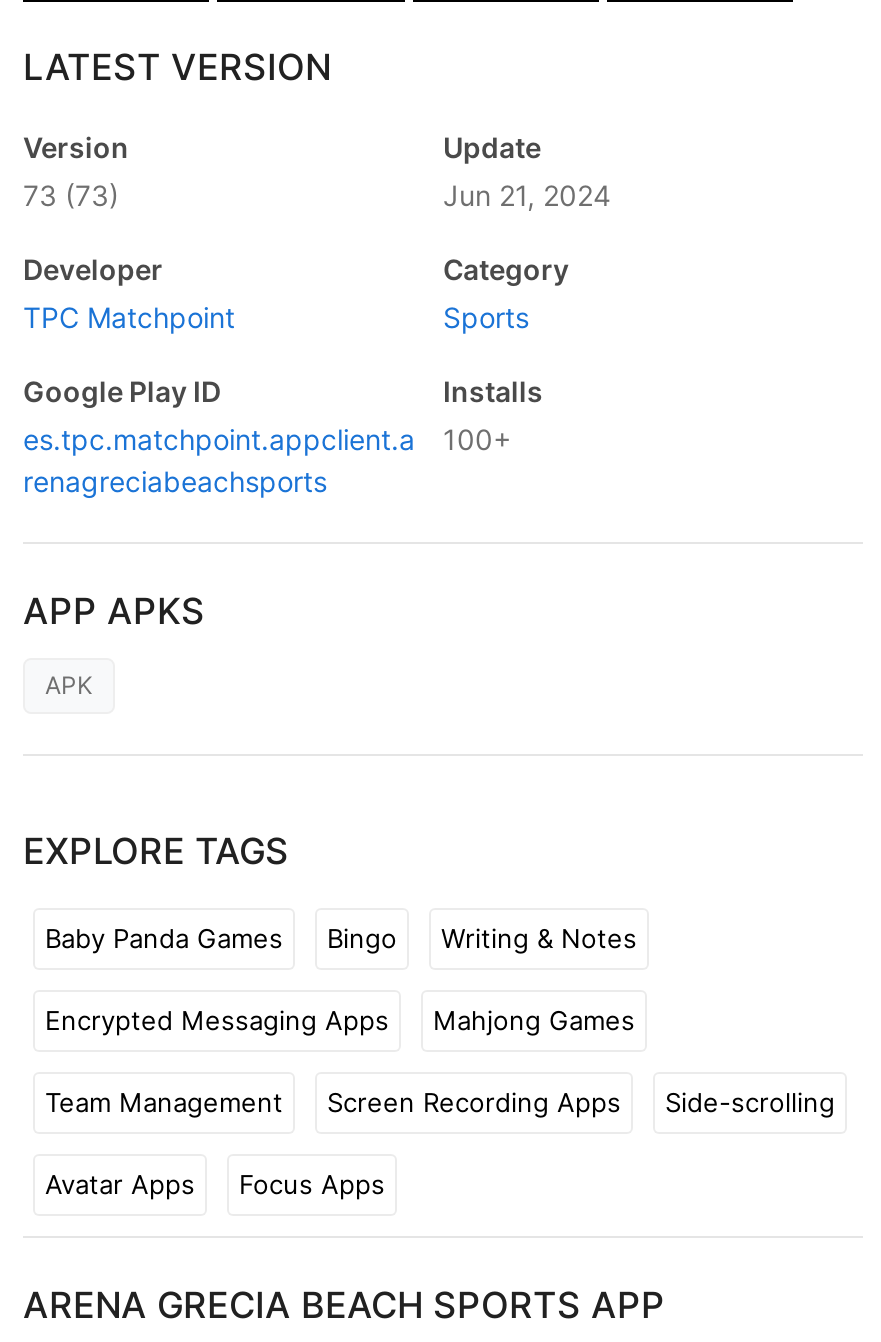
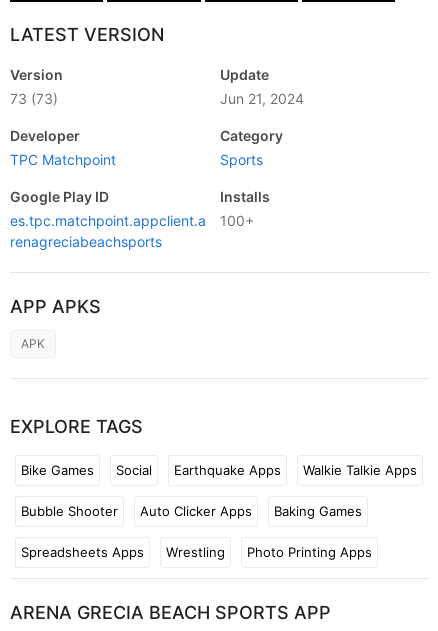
[45,921,835,1199] Baby Panda Games | Bingo | Writing & Notes | Encrypted Messaging Apps | Mahjong Games | Team Management | Screen Recording Apps | Side-scrolling | Avatar Apps | Focus Apps -> [21,461,417,559] Bike Games | Social | Earthquake Apps | Walkie Talkie Apps | Bubble Shooter | Auto Clicker Apps | Baking Games | Spreadsheets Apps | Wrestling | Photo Printing Apps

